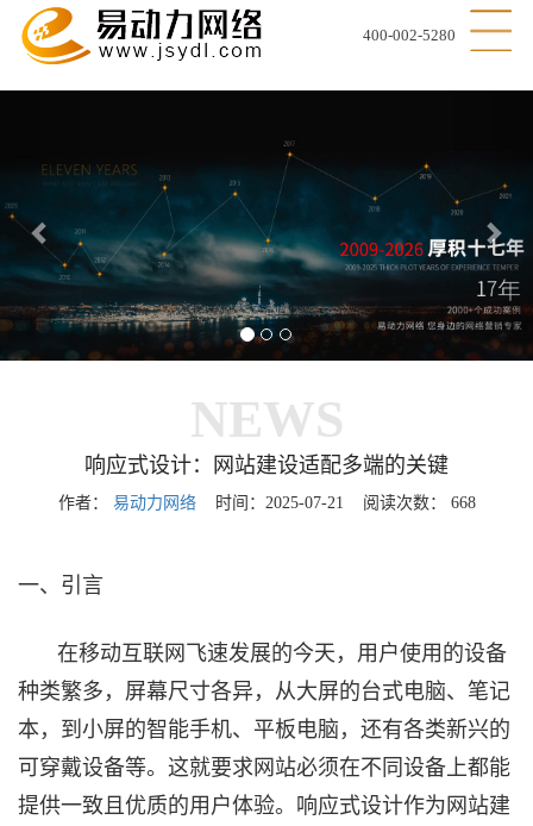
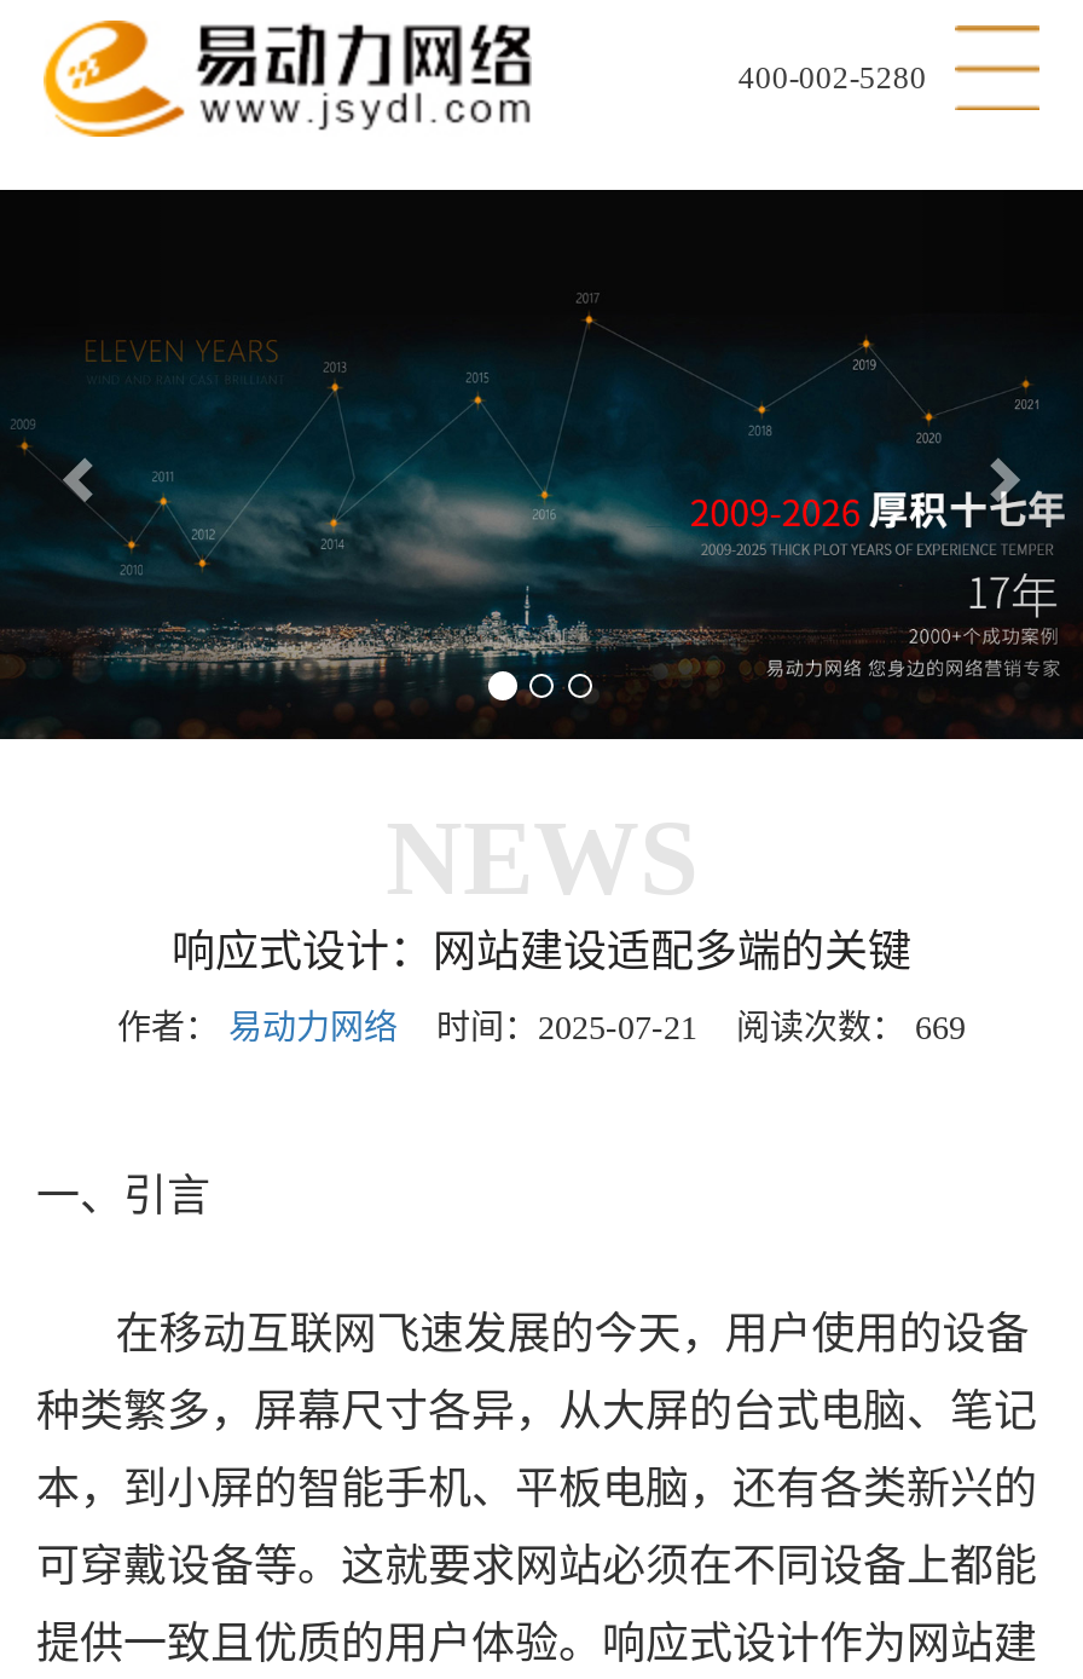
[58,494,475,512] 作者：易动力网络时间：2025-07-21 阅读次数：668 -> [117,1010,966,1046] 作者：易动力网络时间：2025-07-21 阅读次数：669

